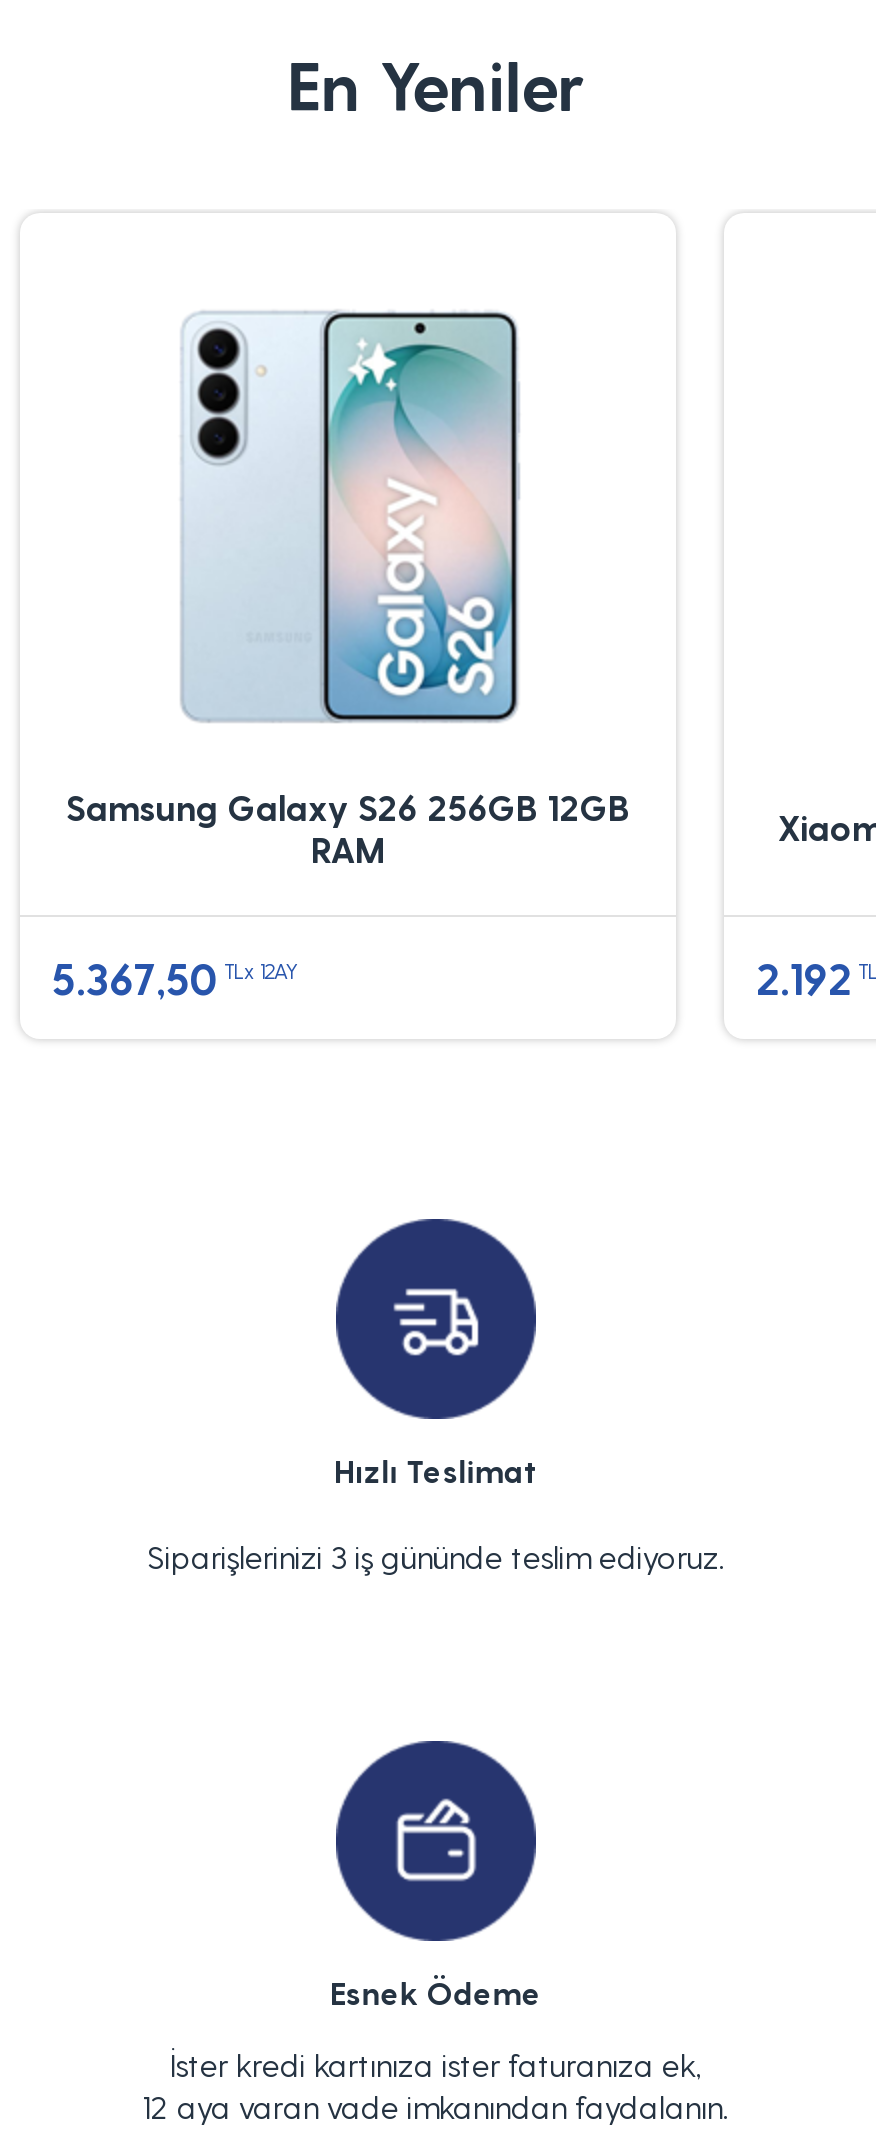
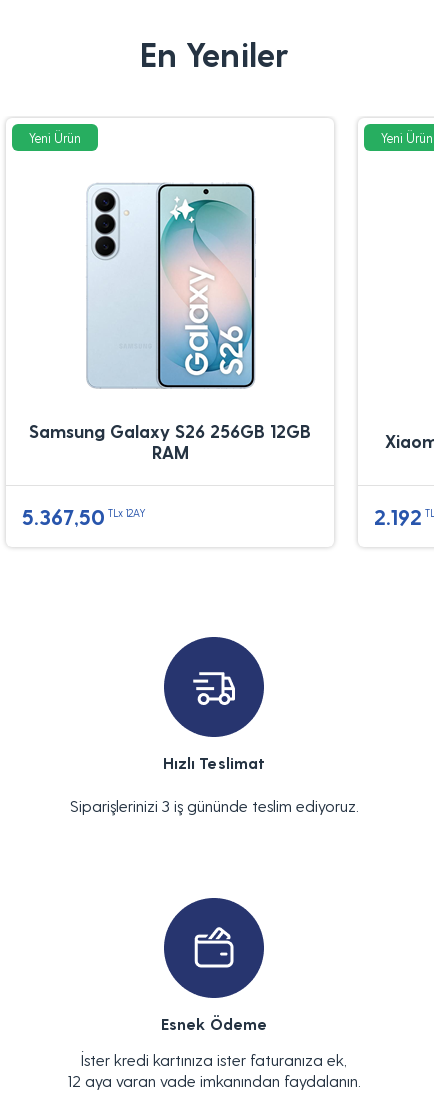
none -> [29,130,81,145] Yeni Ürün
none -> [381,130,433,145] Yeni Ürün

